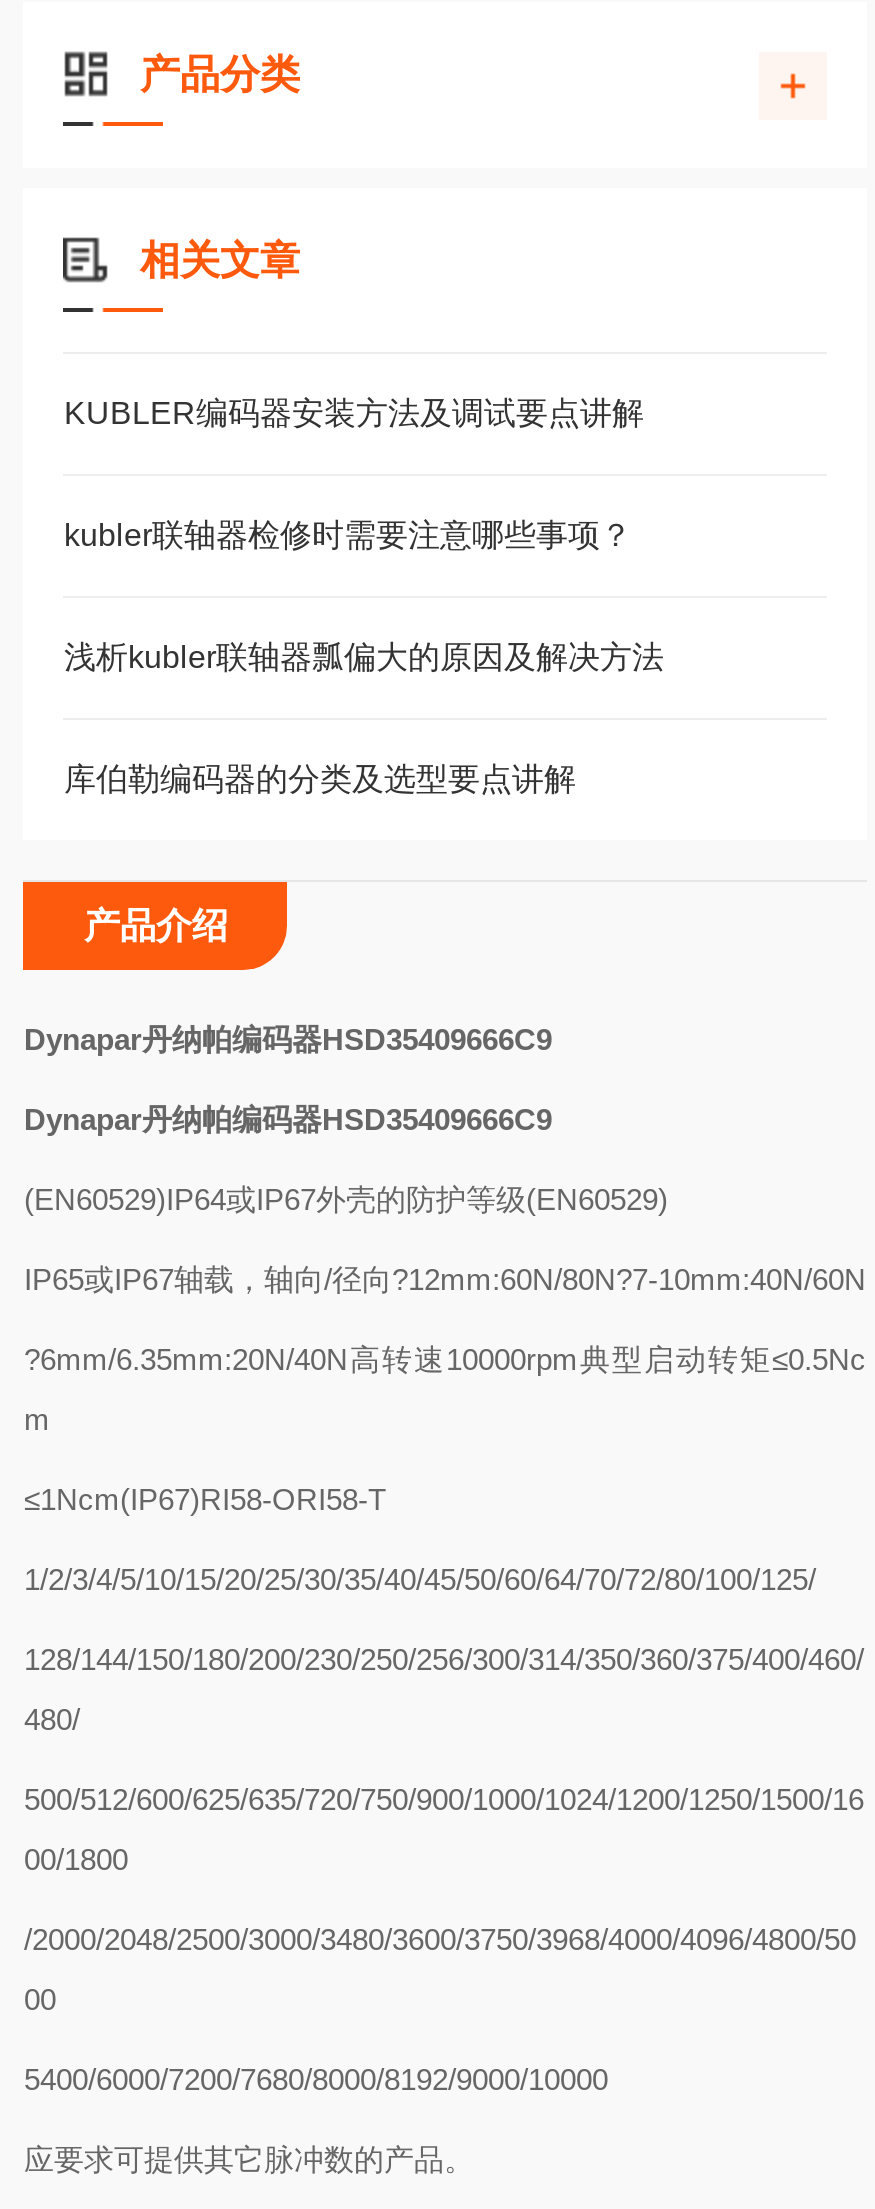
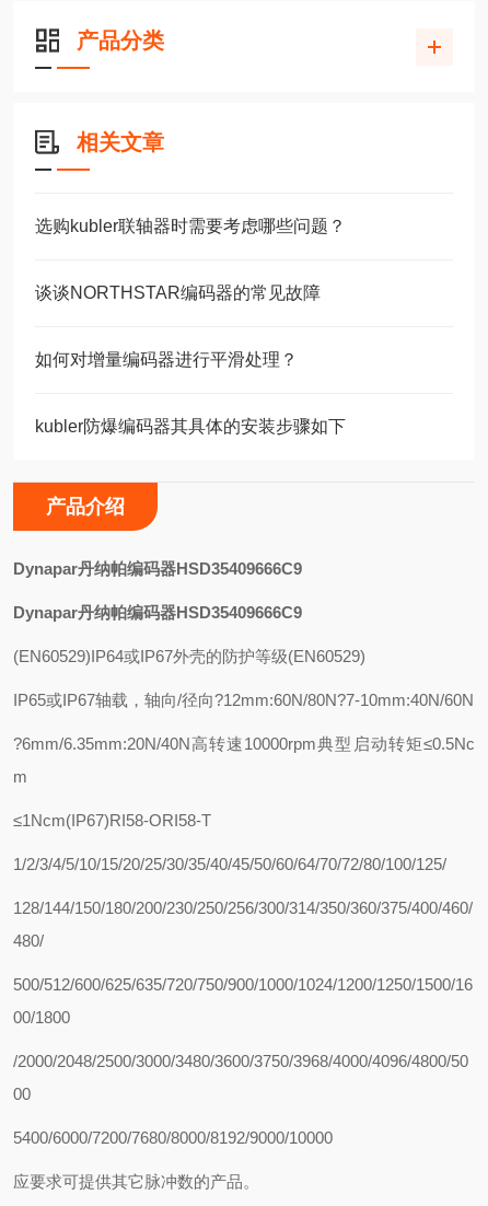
[64,396,644,430] KUBLER编码器安装方法及调试要点讲解 -> [35,217,346,235] 选购kubler联轴器时需要考虑哪些问题？
[64,518,632,552] kubler联轴器检修时需要注意哪些事项？ -> [35,283,321,302] 谈谈NORTHSTAR编码器的常见故障
[64,640,664,674] 浅析kubler联轴器瓢偏大的原因及解决方法 -> [35,350,298,369] 如何对增量编码器进行平滑处理？
[64,762,576,796] 库伯勒编码器的分类及选型要点讲解 -> [35,417,346,436] kubler防爆编码器其具体的安装步骤如下

